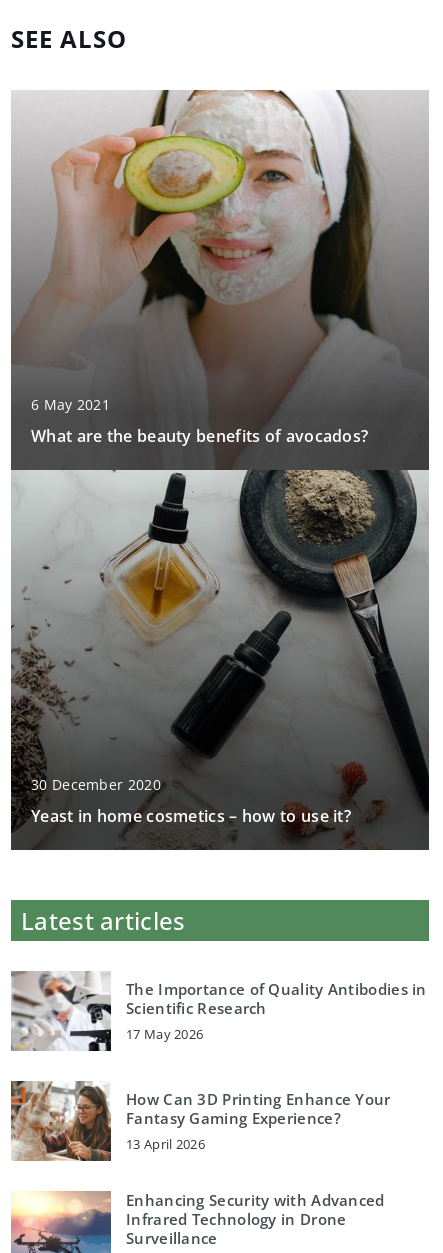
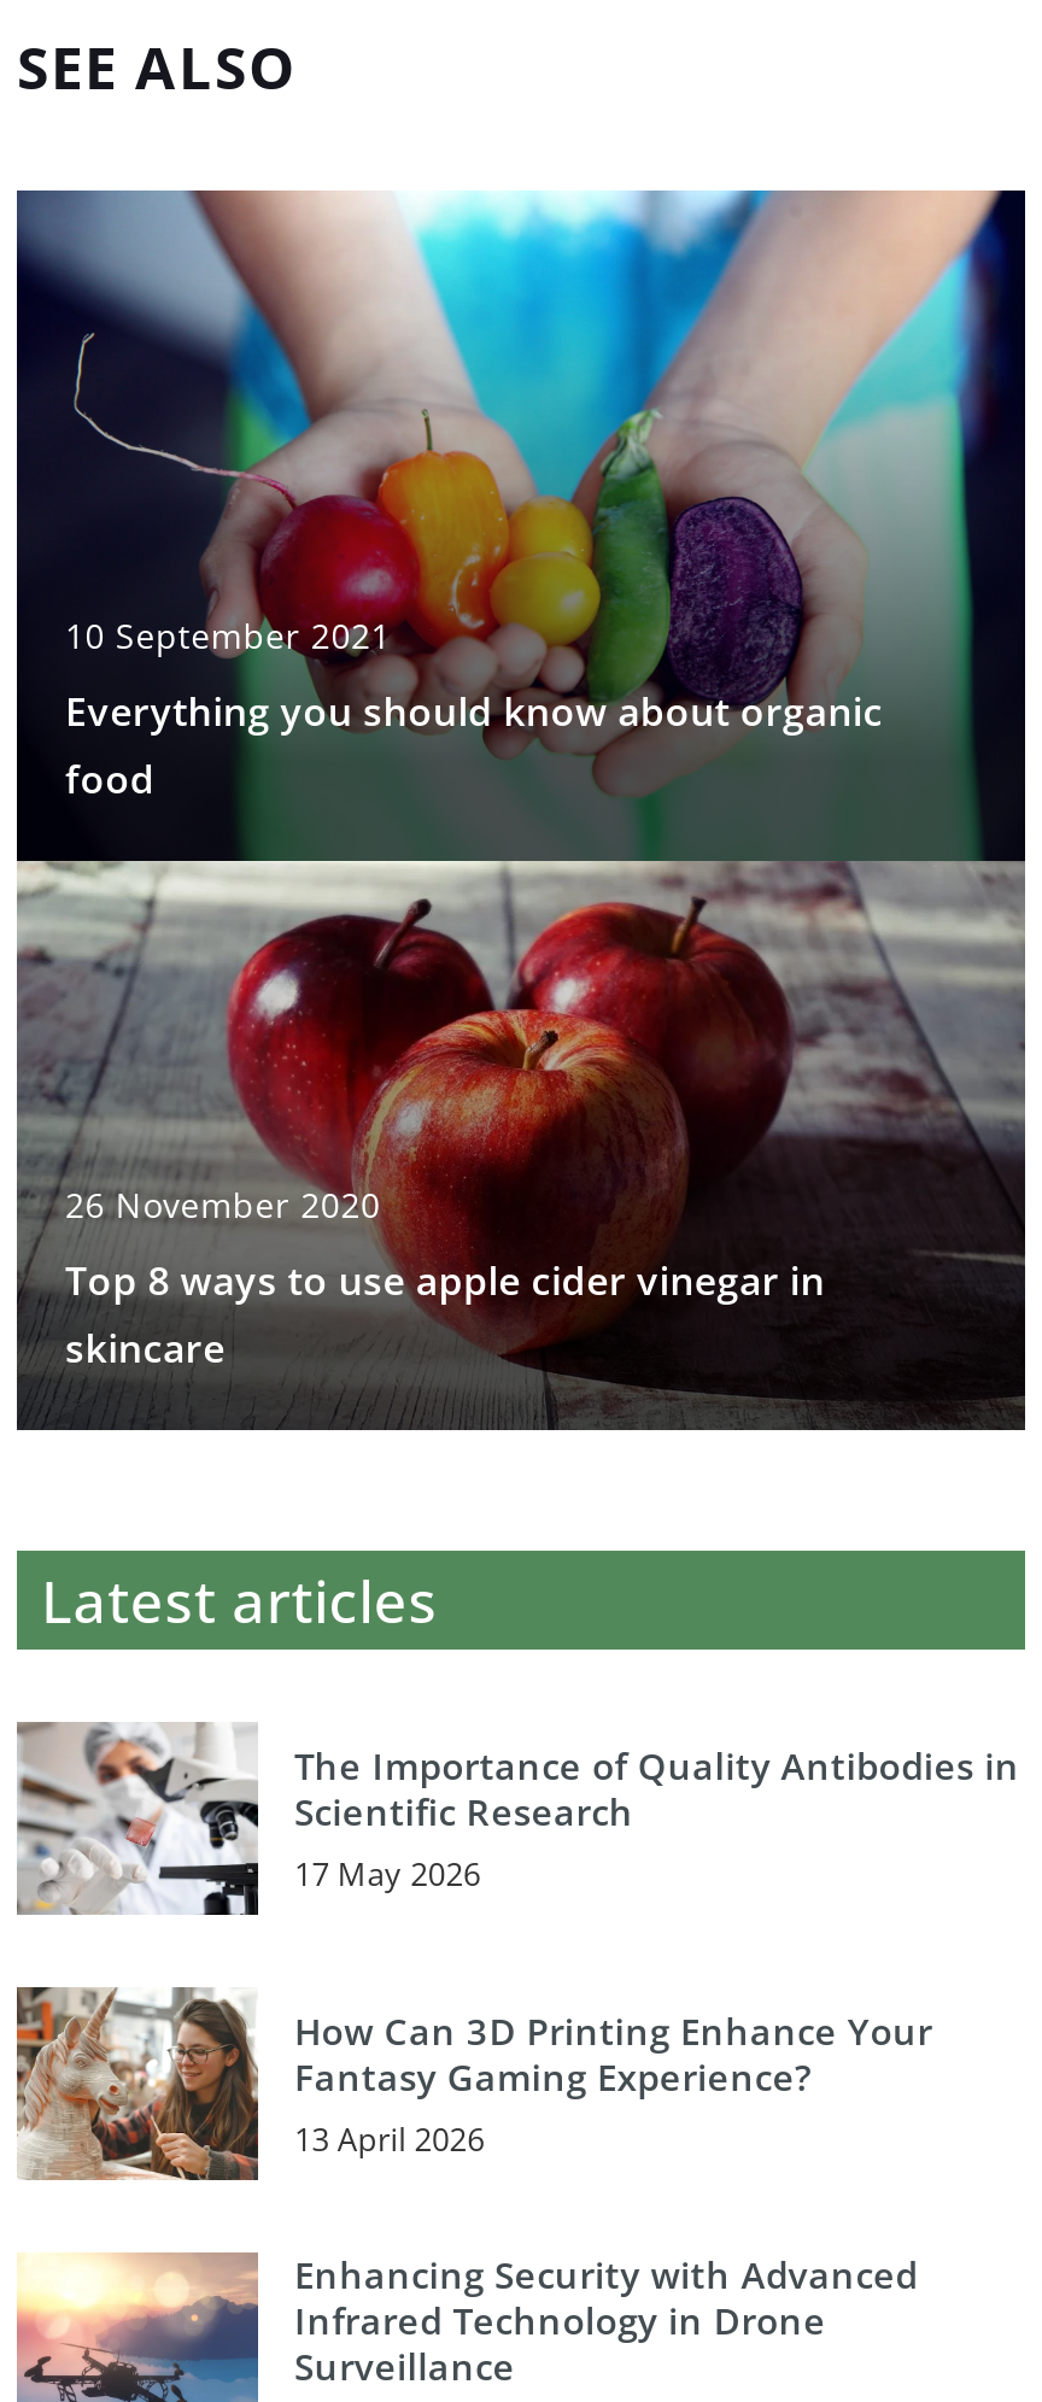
[10,89,429,847] [image] | 6 May 2021 -> [17,188,1025,1425] [image] | 10 September 2021
[31,425,368,447] What are the beauty benefits of avocados? -> [65,686,883,806] Everything you should know about organic | food
[31,775,161,794] 30 December 2020 -> [65,1181,381,1226] 26 November 2020
[31,805,351,827] Yeast in home cosmetics – how to use it? -> [65,1253,825,1373] Top 8 ways to use apple cider vinegar in | skincare

